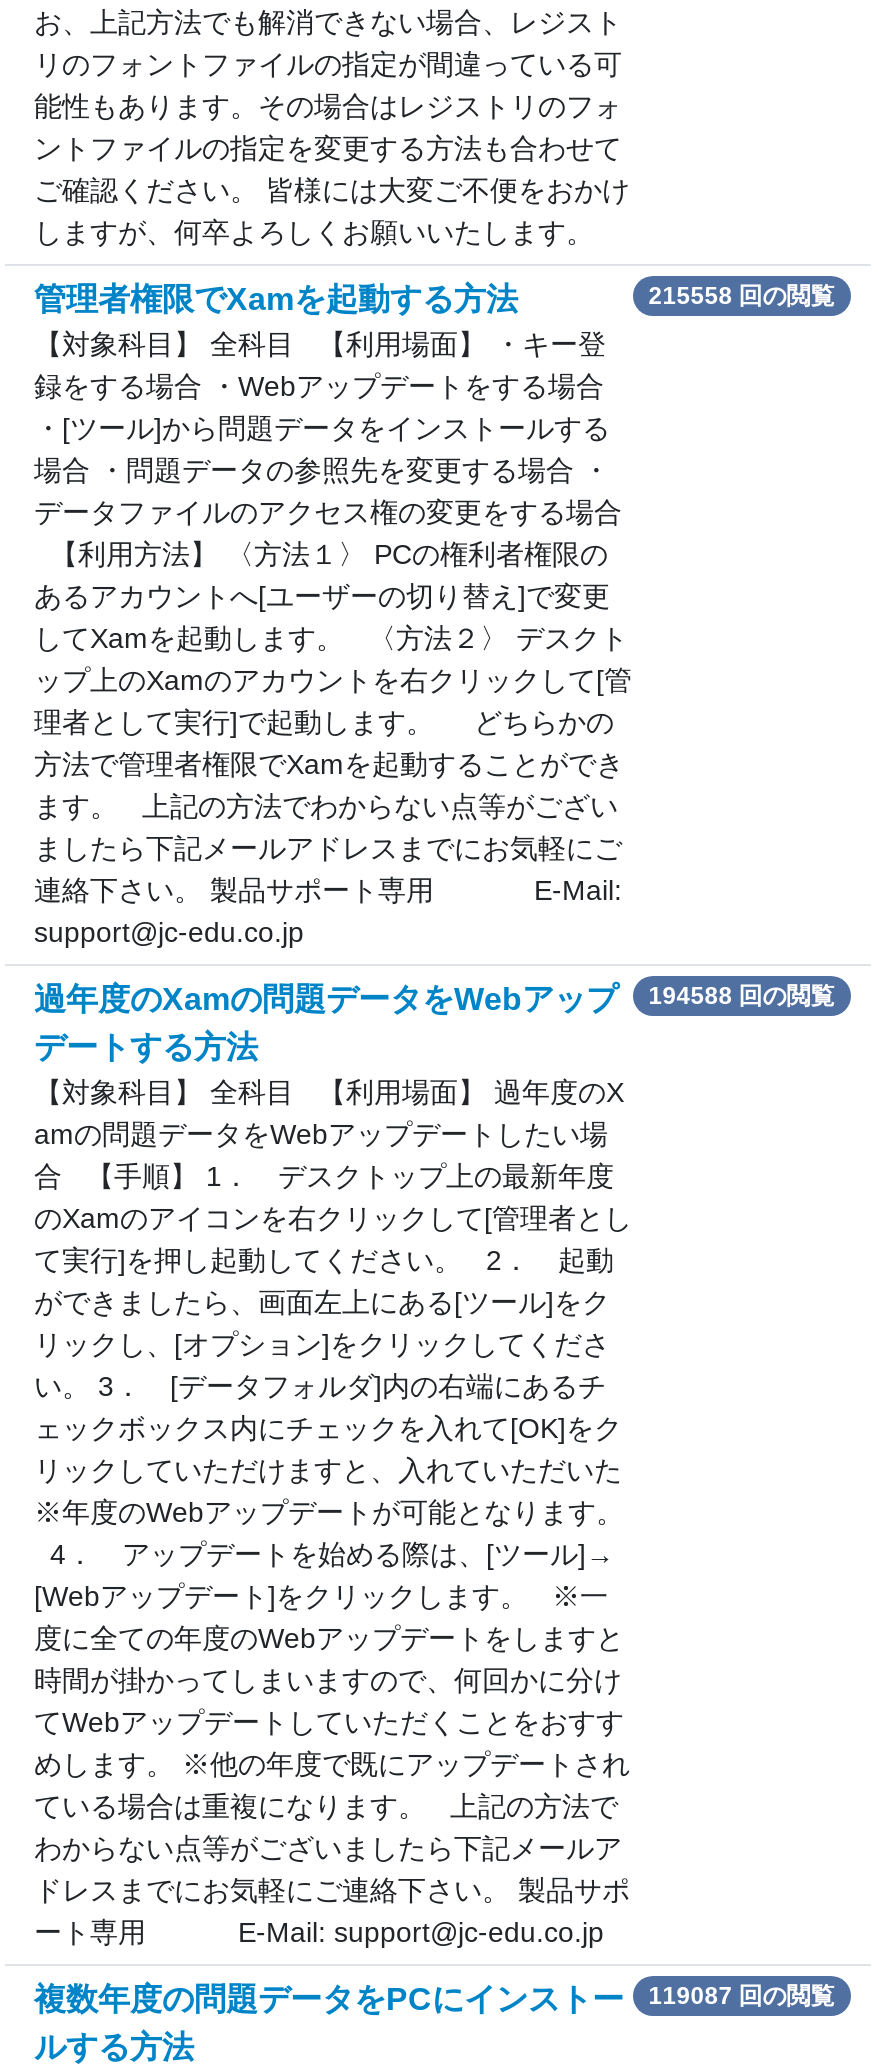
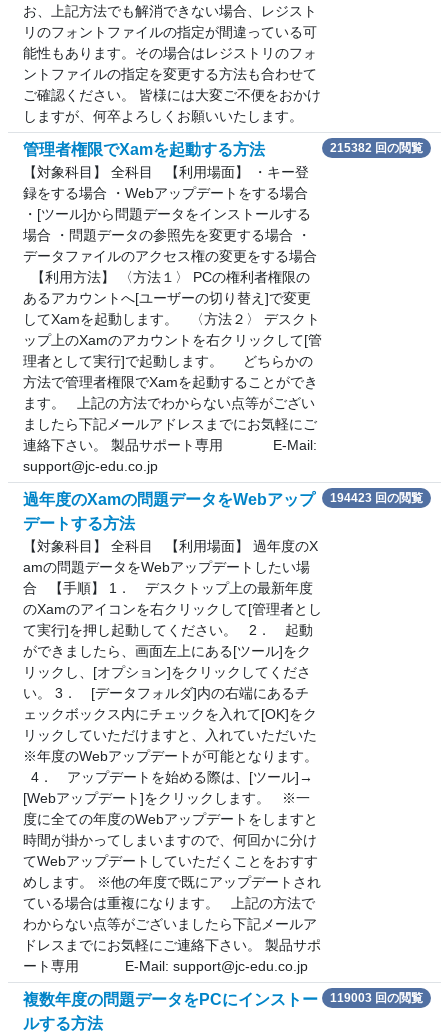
[648,282,834,310] 215558 回の閲覧 -> [330,141,423,155] 215382 回の閲覧
[34,982,834,1016] 過年度のXamの問題データをWebアップ 194588 回の閲覧 -> [22,491,423,508] 過年度のXamの問題データをWebアップ 194423 回の閲覧
[34,1982,834,2016] 複数年度の問題データをPCにインストー 119087 回の閲覧 -> [22,991,423,1008] 複数年度の問題データをPCにインストー 119003 回の閲覧

